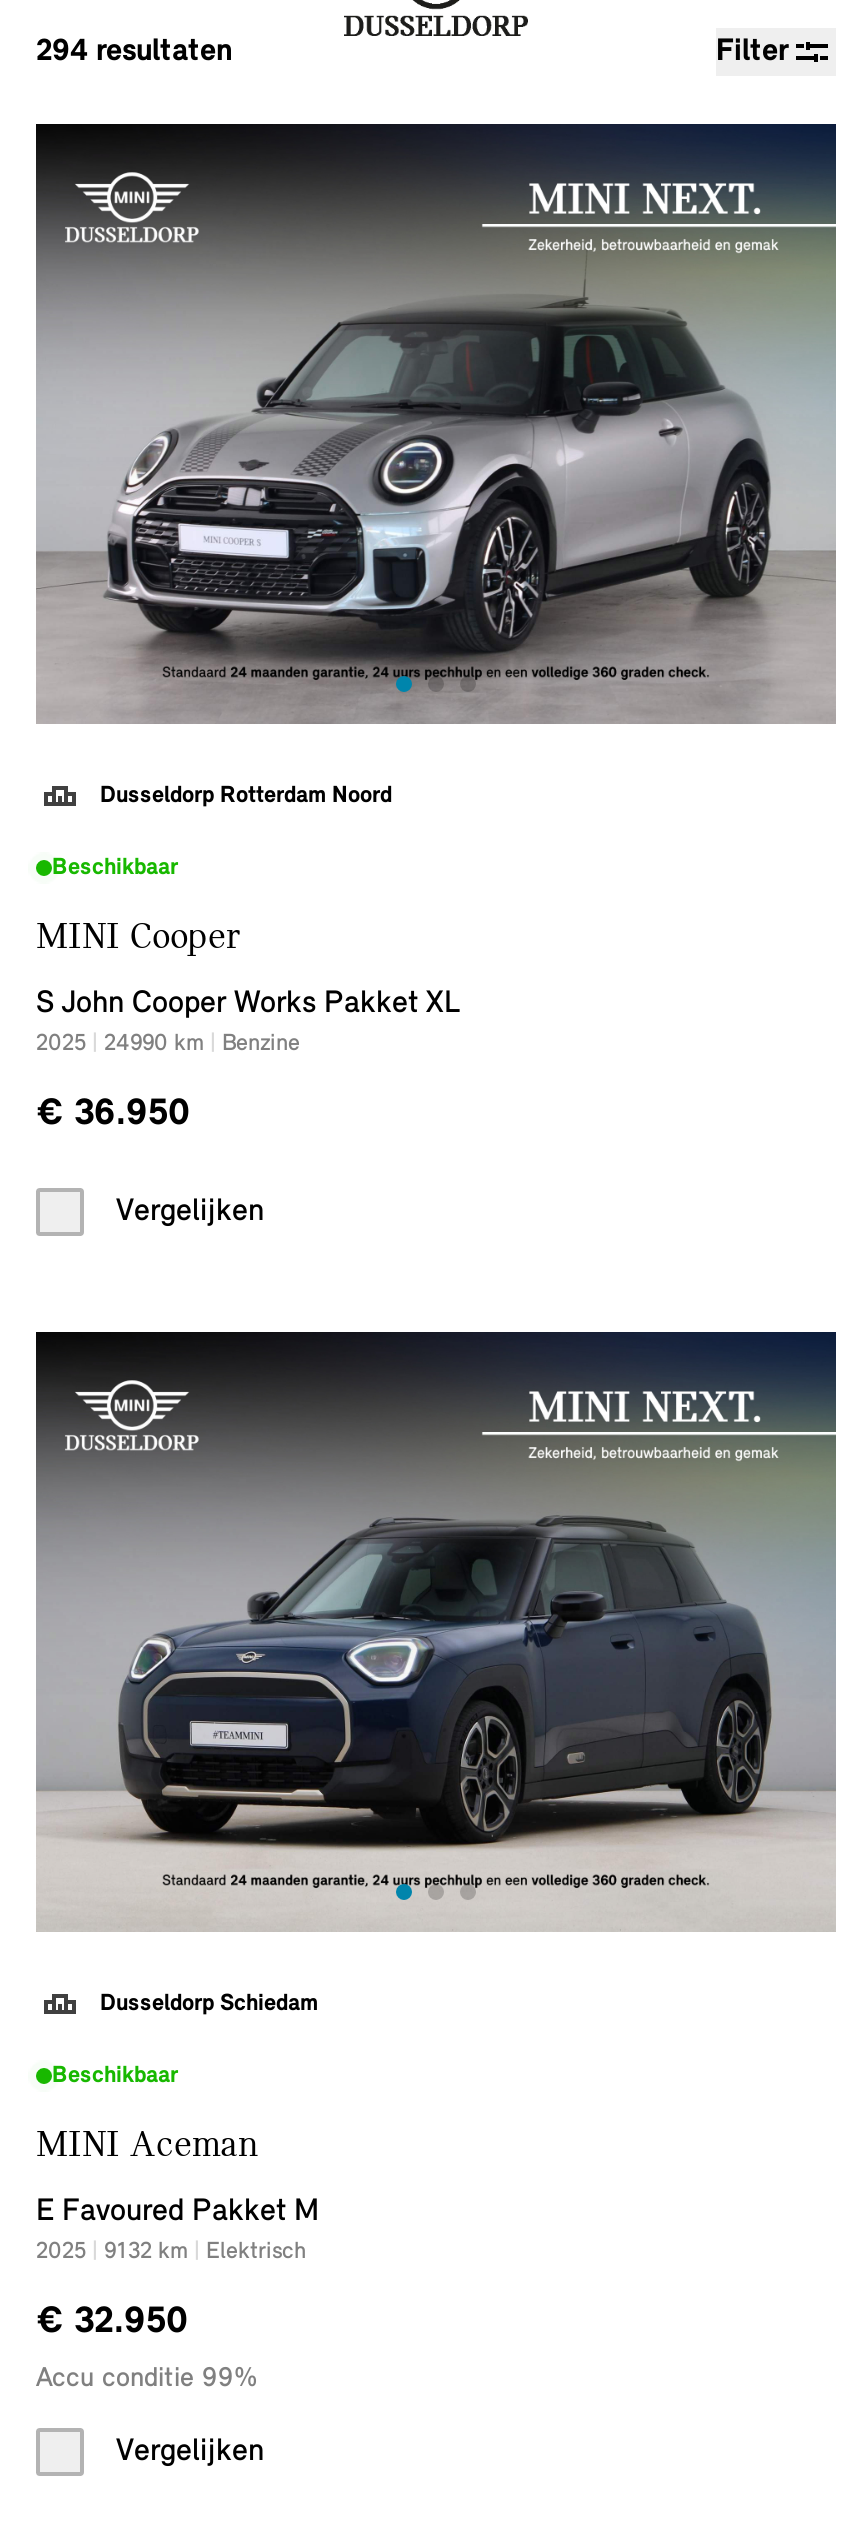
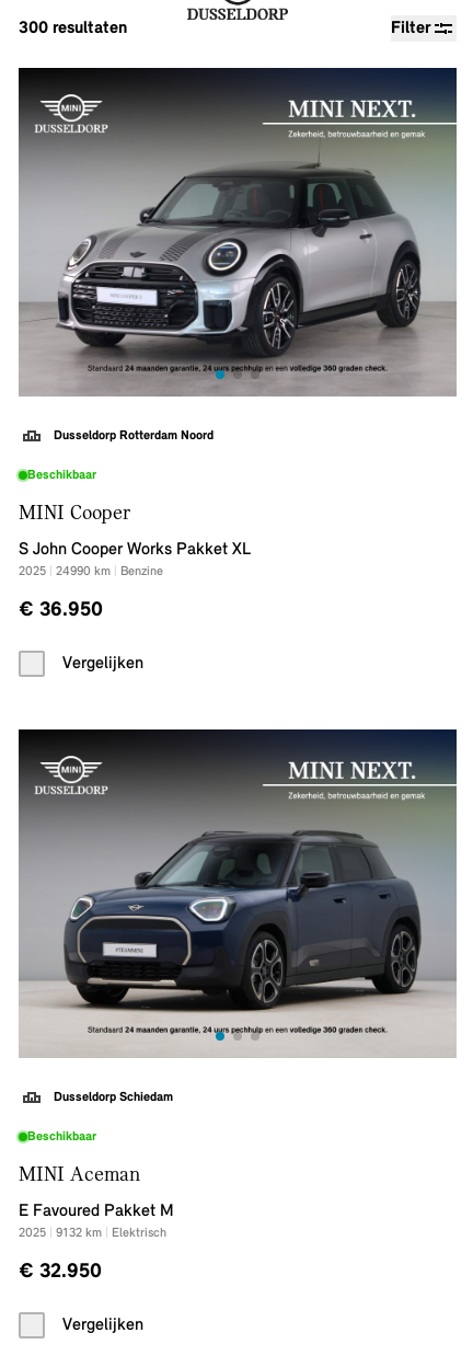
[36,36,232,68] 294 resultaten -> [19,20,127,37] 300 resultaten
[36,2364,258,2394] Accu conditie 99% -> none

